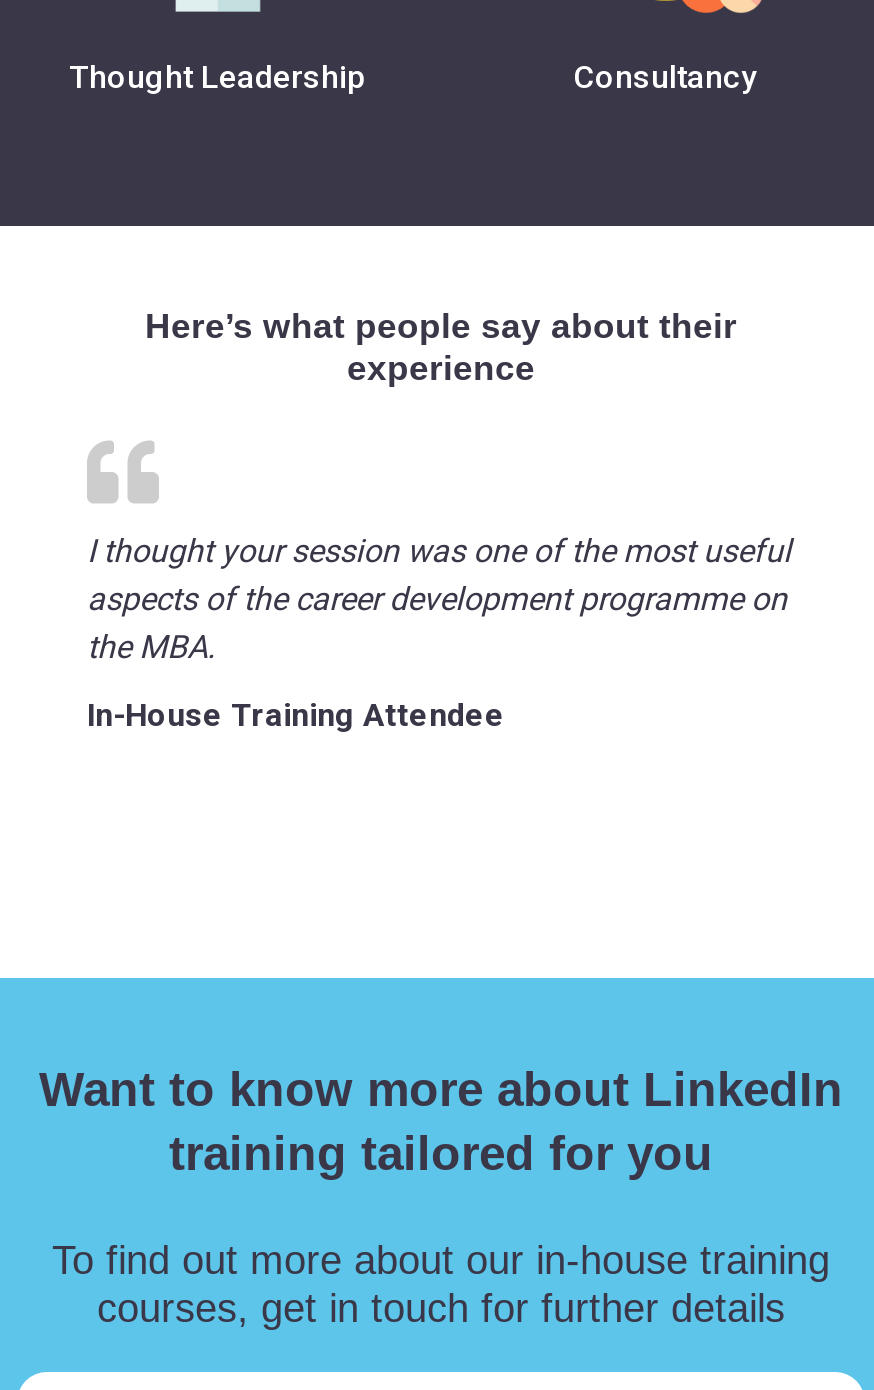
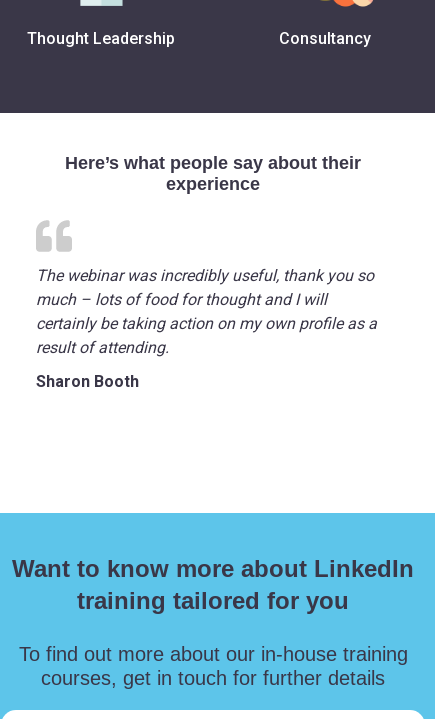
[87,532,791,666] I thought your session was one of the most useful | aspects of the career development programme on | the MBA. -> [36,266,377,357] The webinar was incredibly useful, thank you so | much – lots of food for thought and I will | certainly be taking action on my own profile as a | result of attending.
[87,696,505,734] In-House Training Attendee -> [36,372,139,391] Sharon Booth

